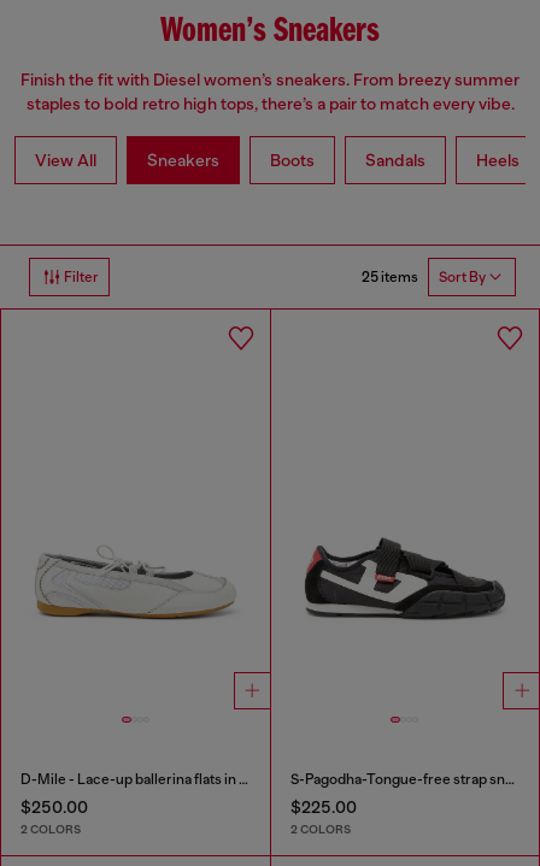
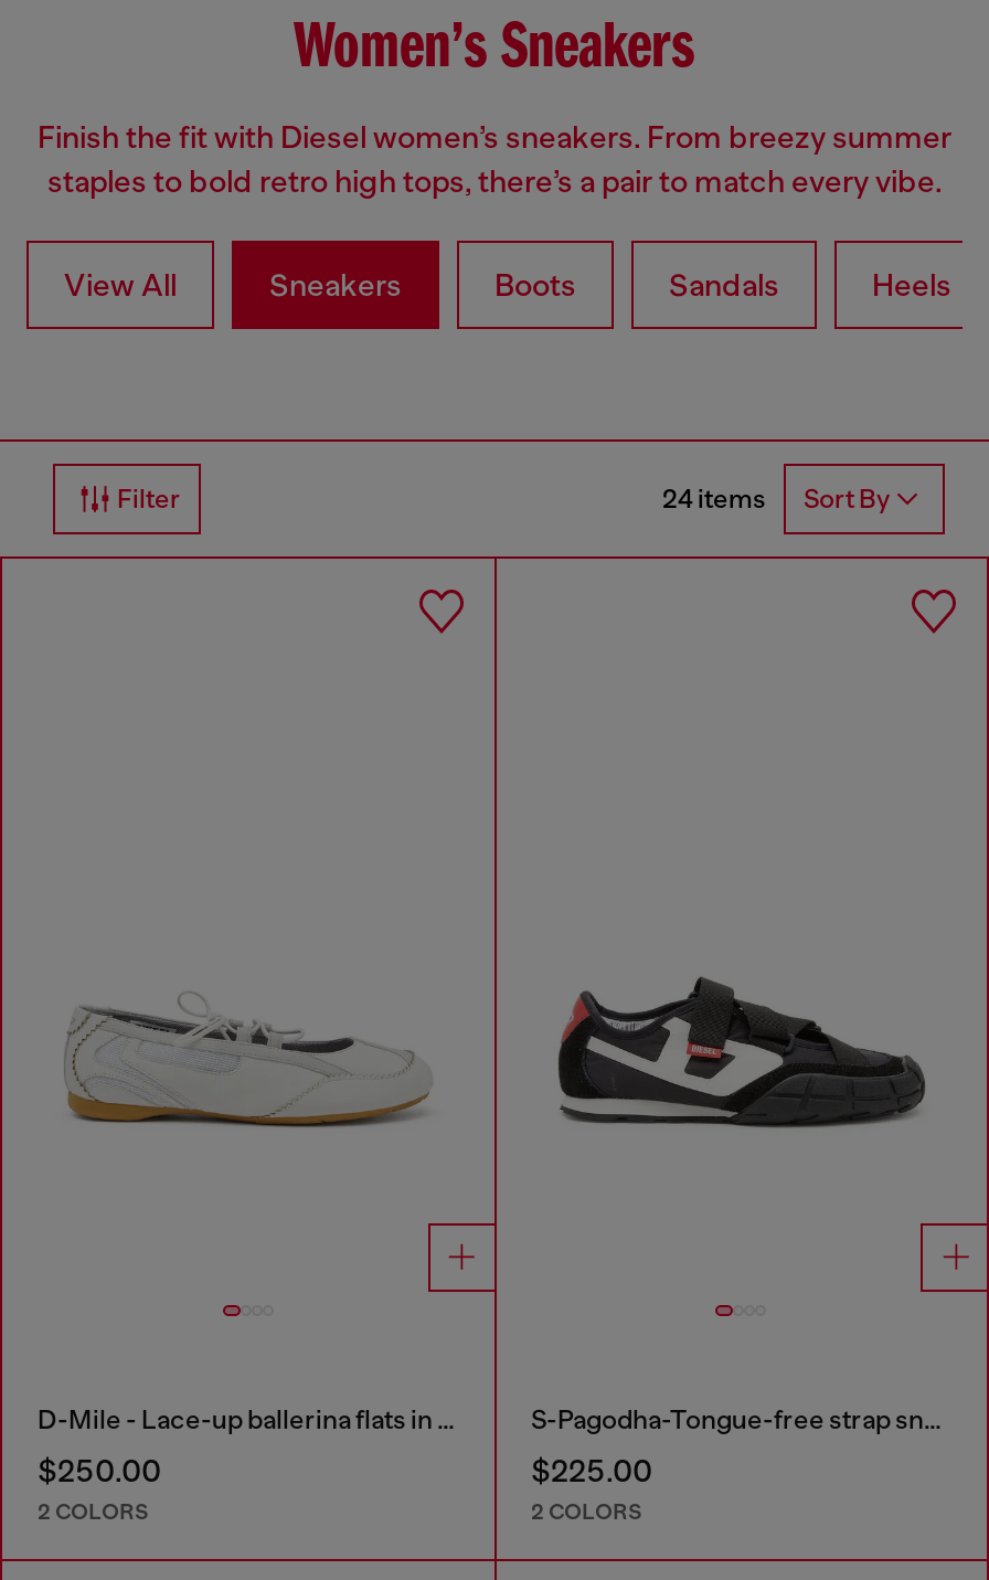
[362,268,486,286] 25 items Sort By -> [662,483,890,515] 24 items Sort By

